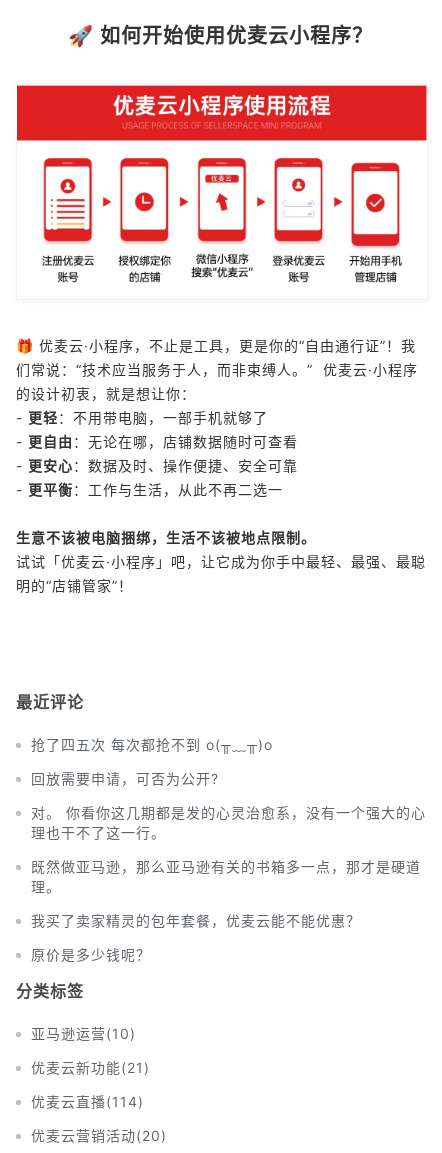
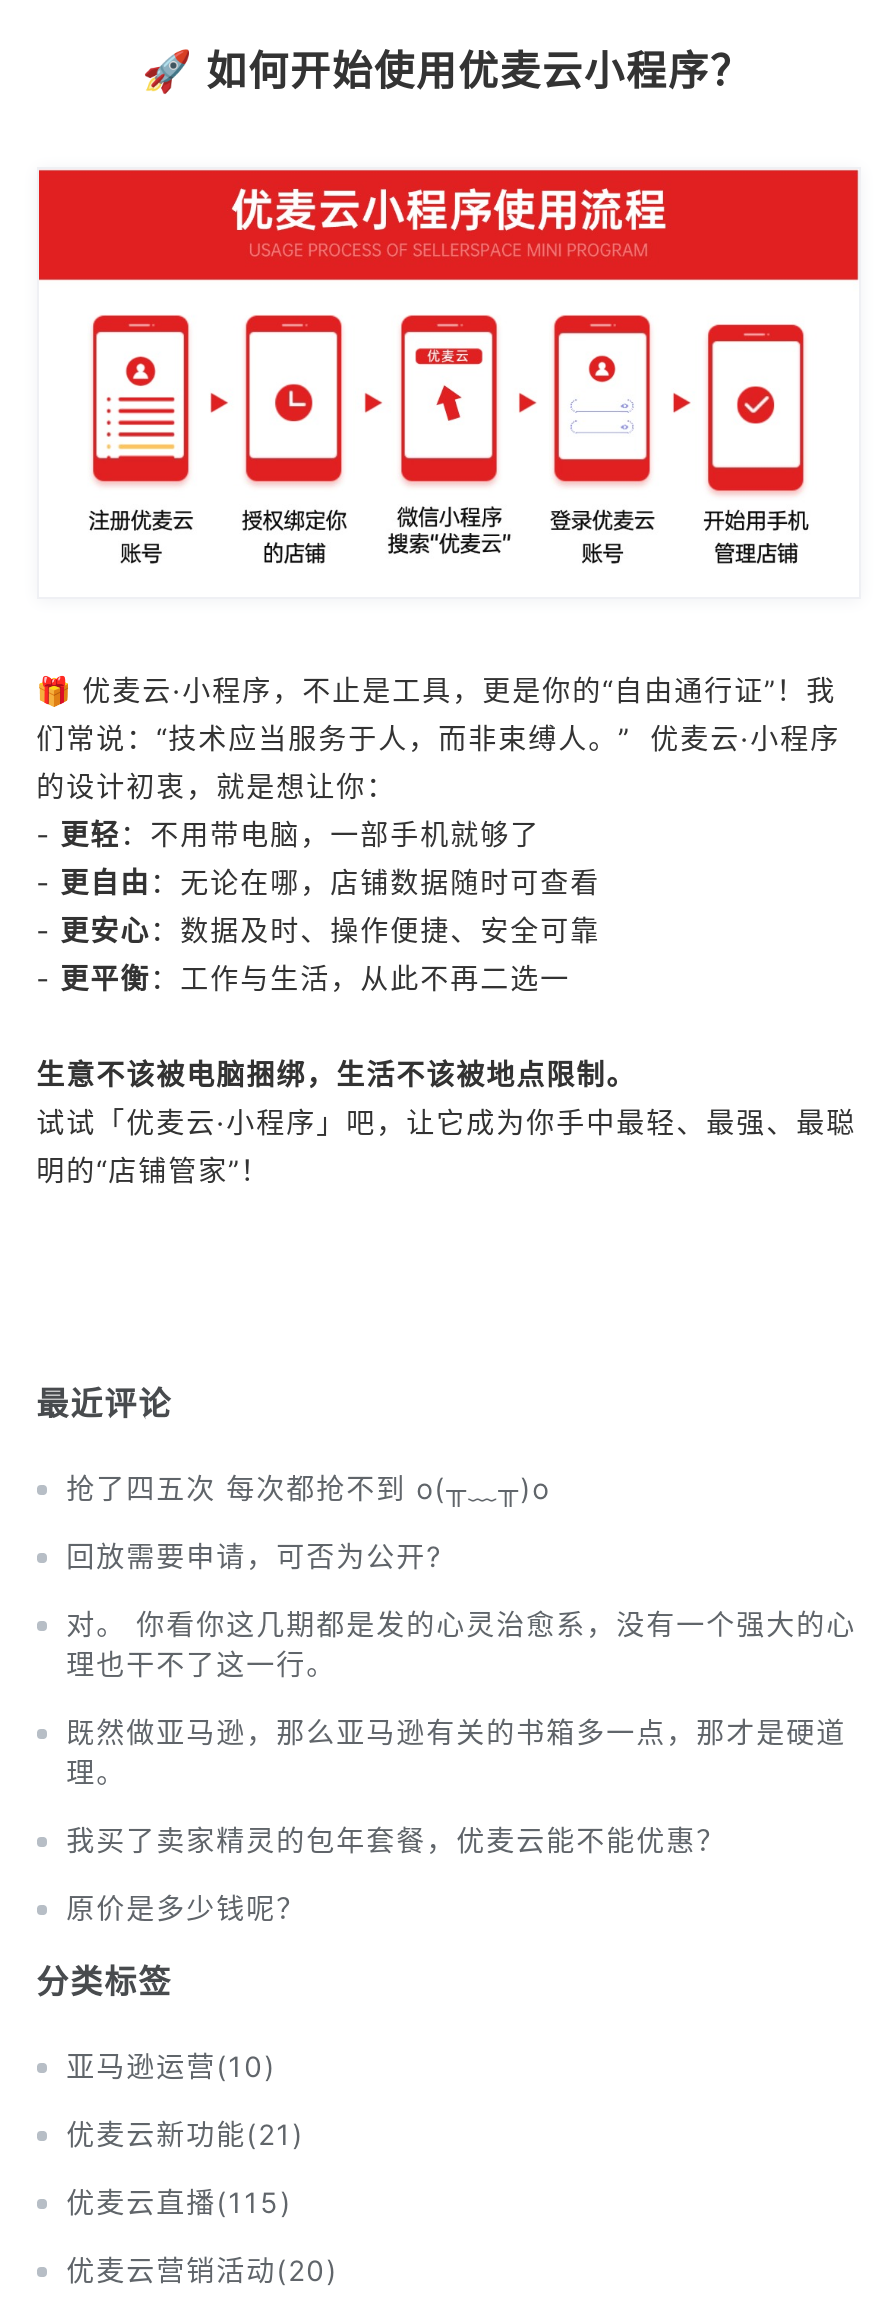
[31,1093,144,1110] 优麦云直播(114) -> [66,2185,292,2219] 优麦云直播(115)

